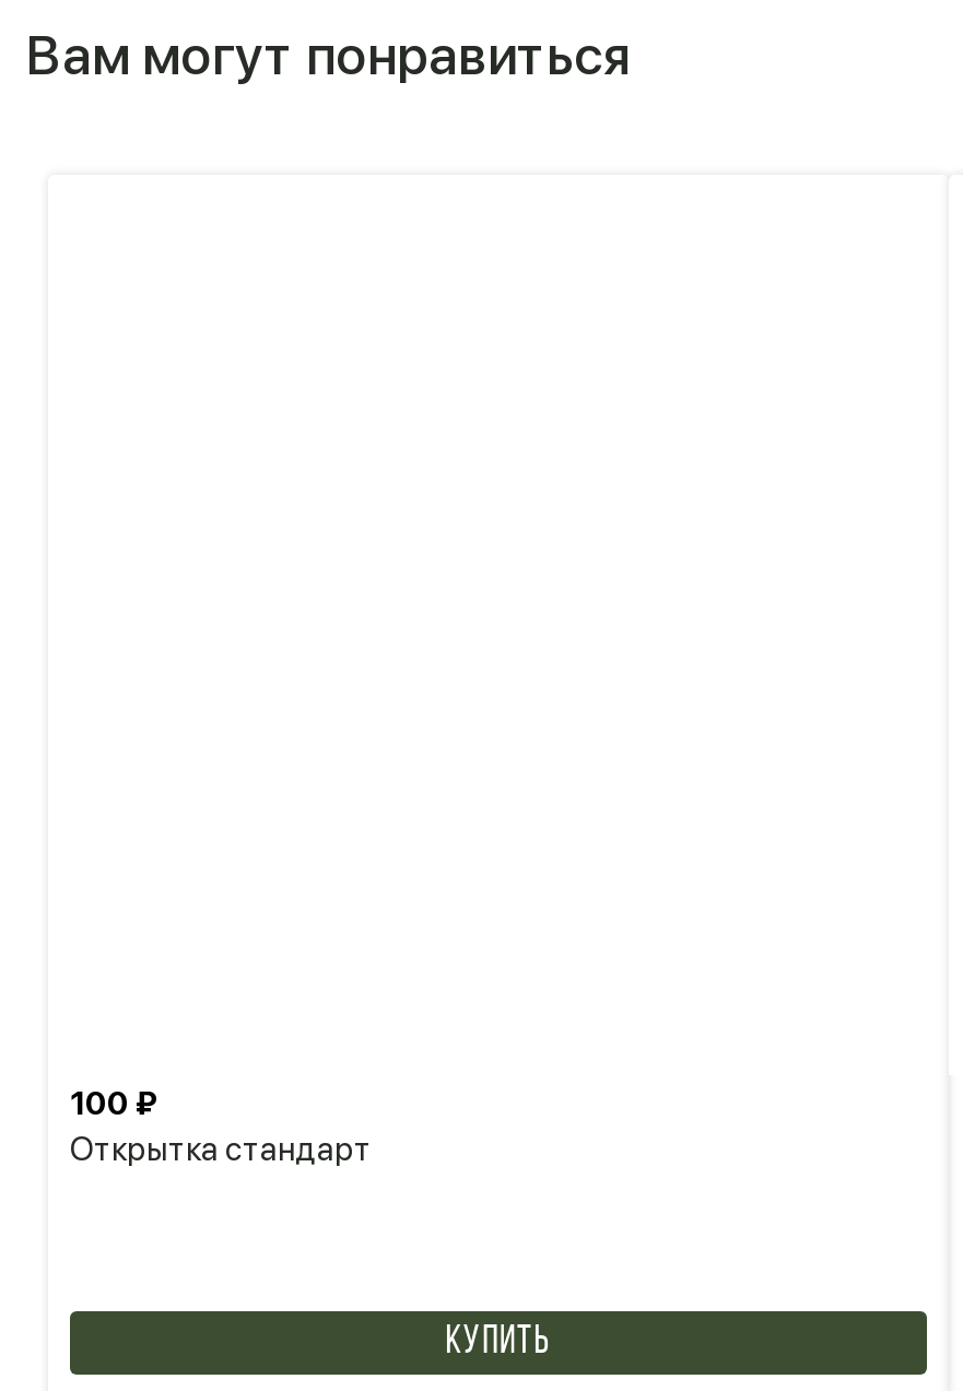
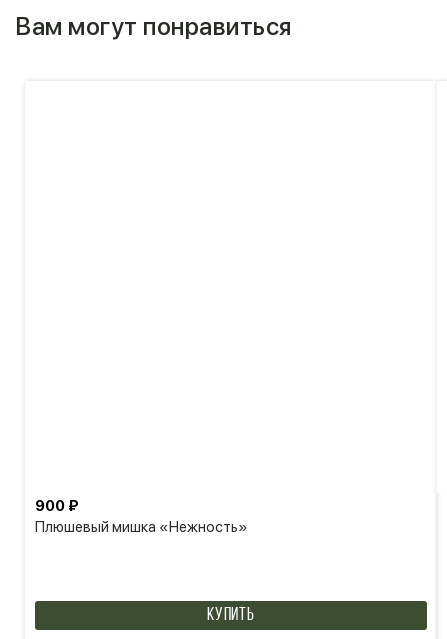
[70,1085,160,1124] 100 ₽ -> [35,497,79,515] 900 ₽
[70,1131,372,1170] Открытка стандарт -> [35,518,248,536] Плюшевый мишка «Нежность»

